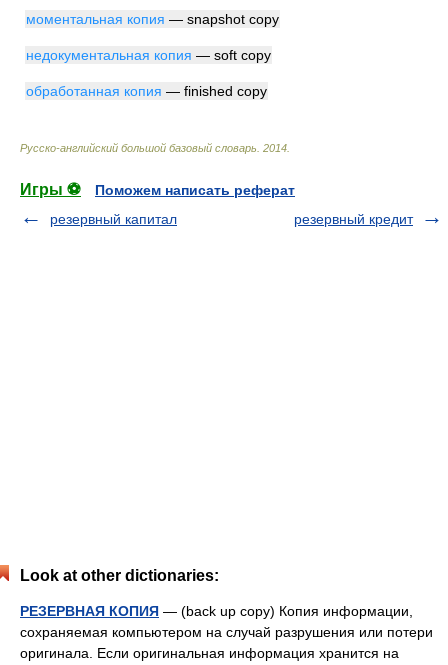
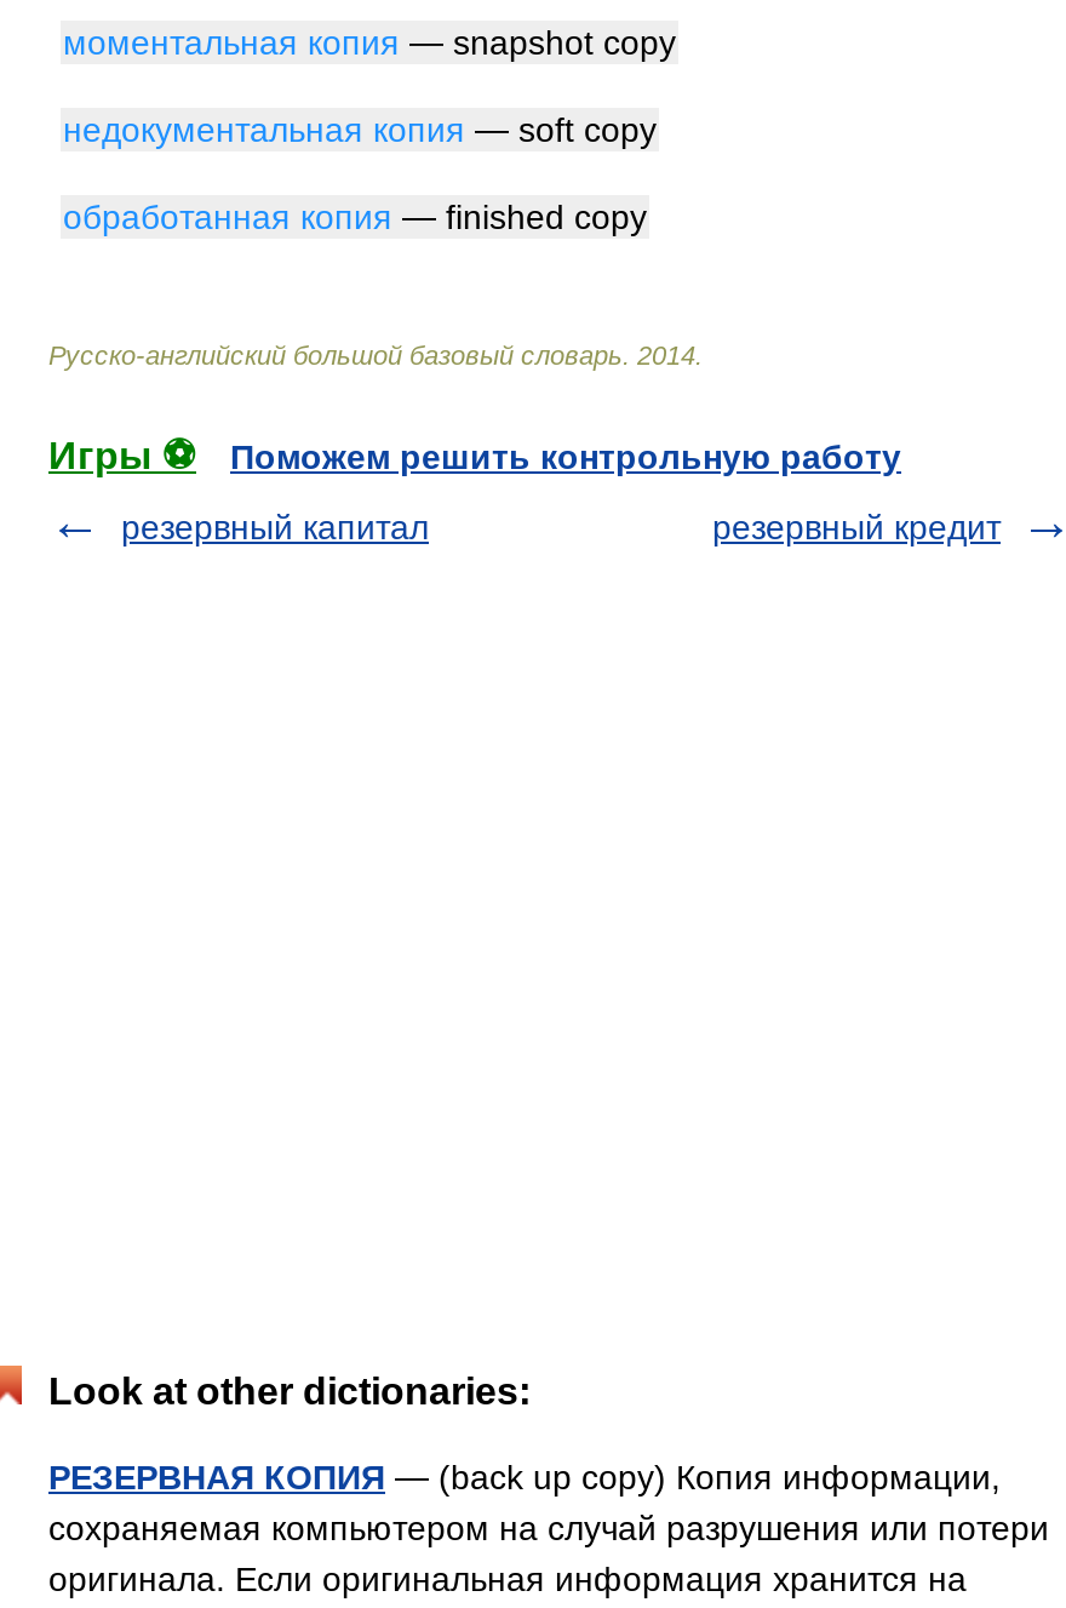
[95,182,295,198] Поможем написать реферат -> [230,437,901,476] Поможем решить контрольную работу

